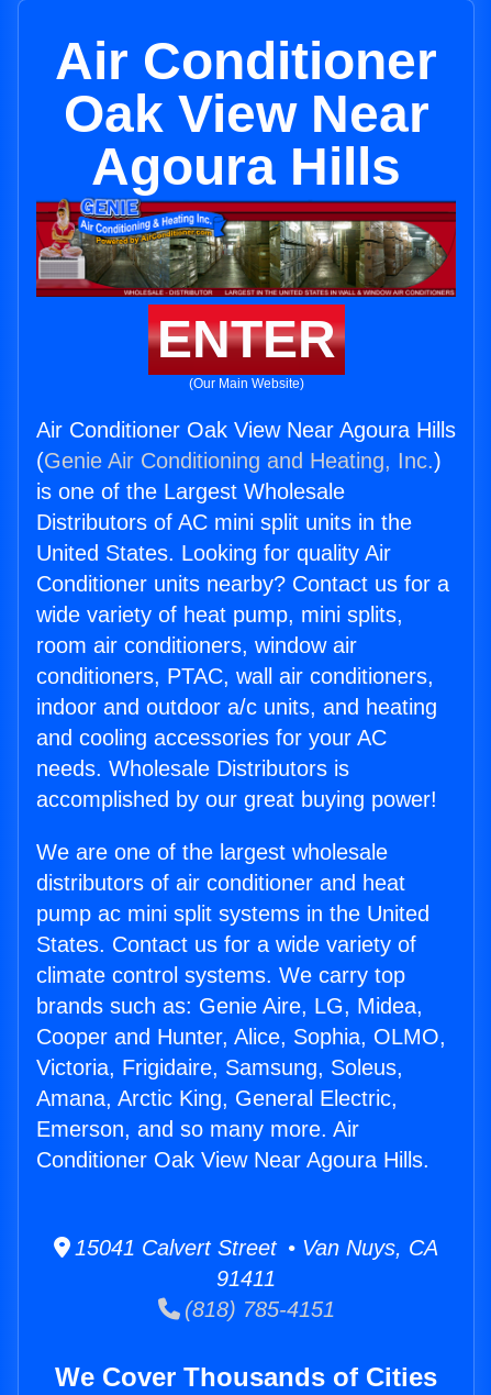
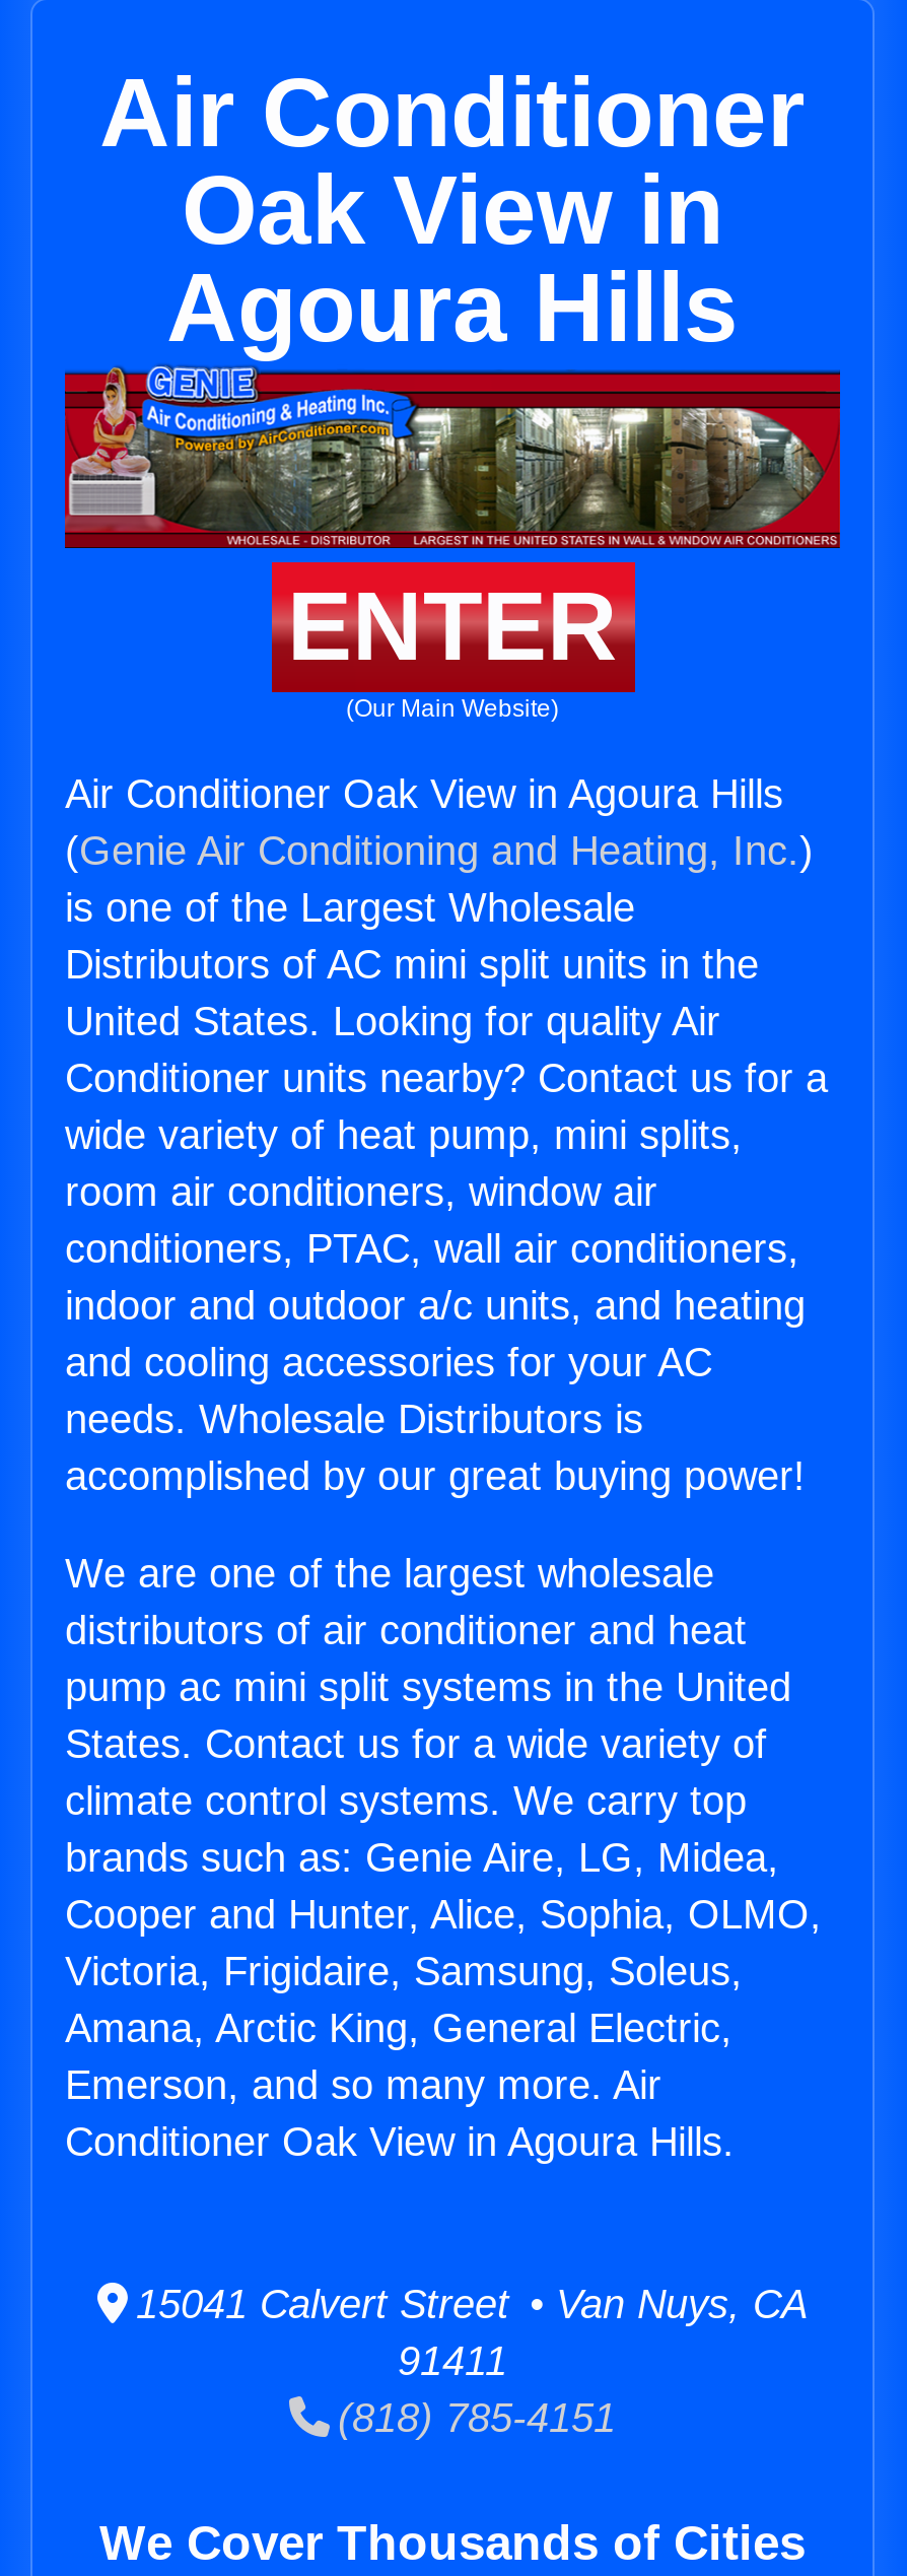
[63,85,429,143] Oak View Near -> [182,156,723,264] Oak View in
[36,418,456,442] Air Conditioner Oak View Near Agoura Hills -> [65,772,783,816] Air Conditioner Oak View in Agoura Hills
[36,1148,429,1172] Conditioner Oak View Near Agoura Hills. -> [65,2119,735,2164] Conditioner Oak View in Agoura Hills.

